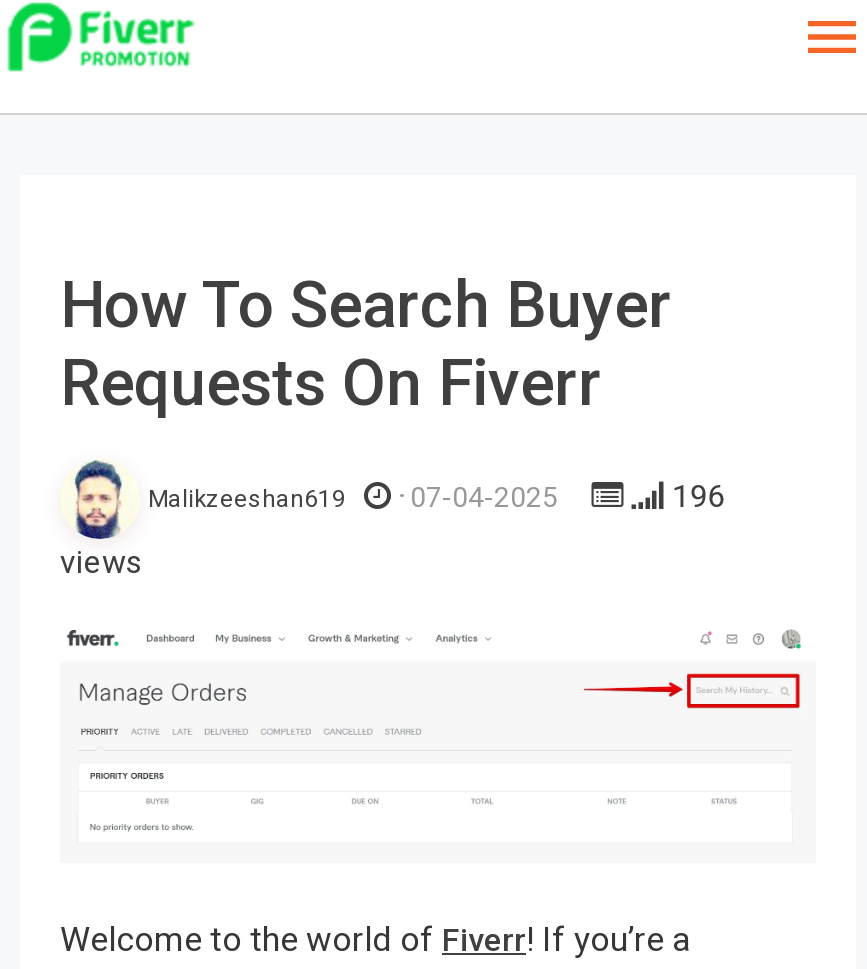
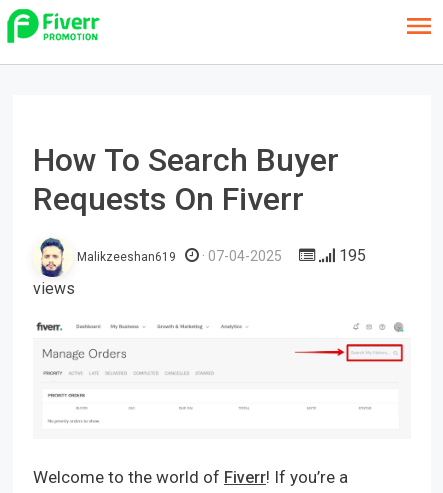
[664,477,726,515] 196 -> [335,246,366,265] 195

